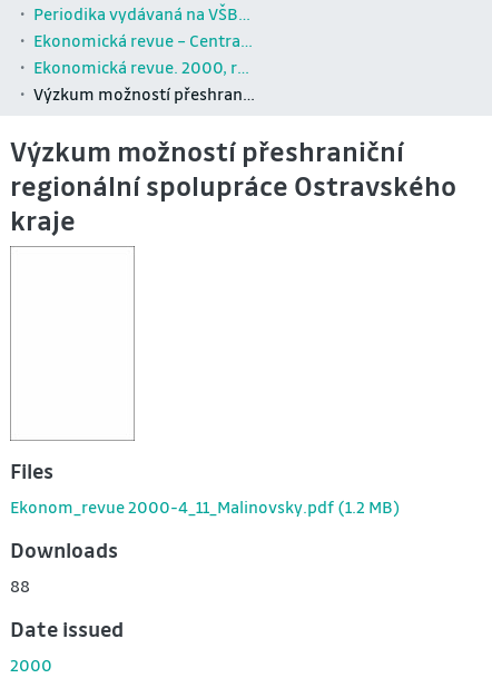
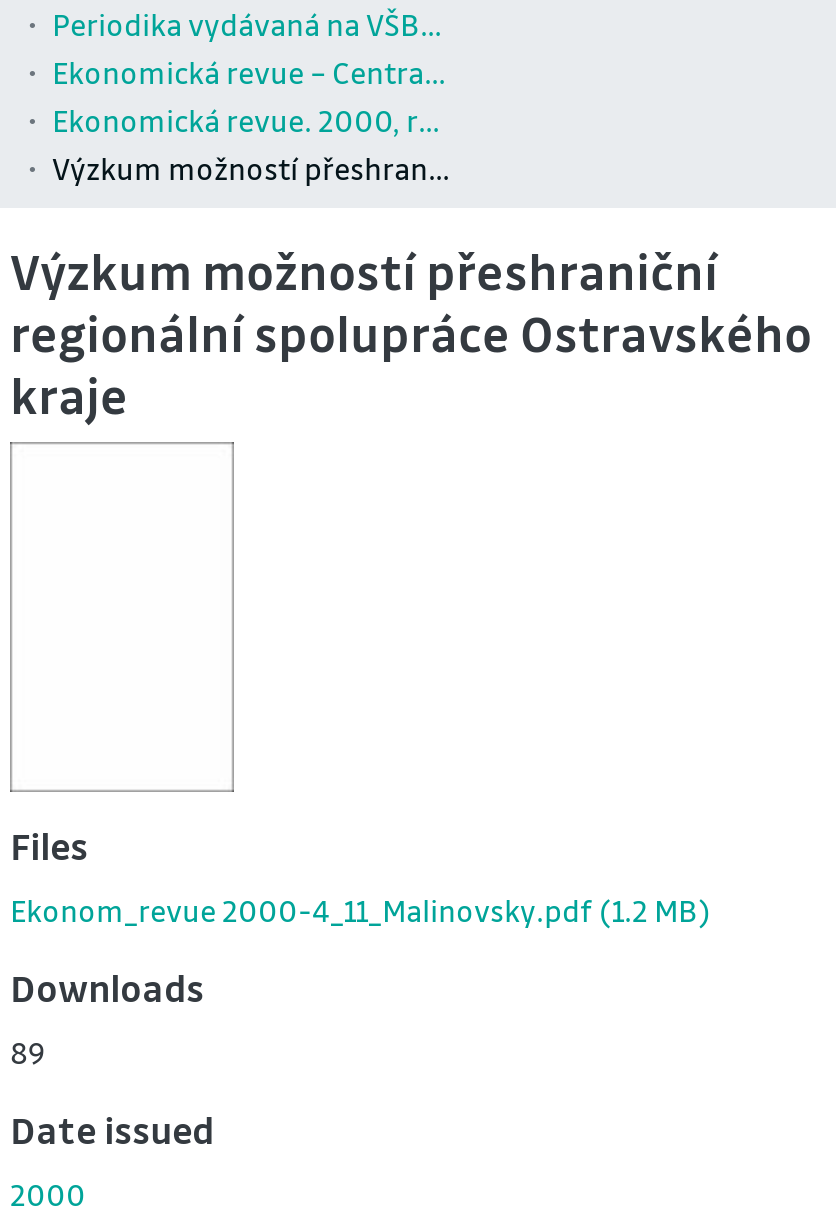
[10,574,30,597] 88 -> [10,1032,46,1072] 89

